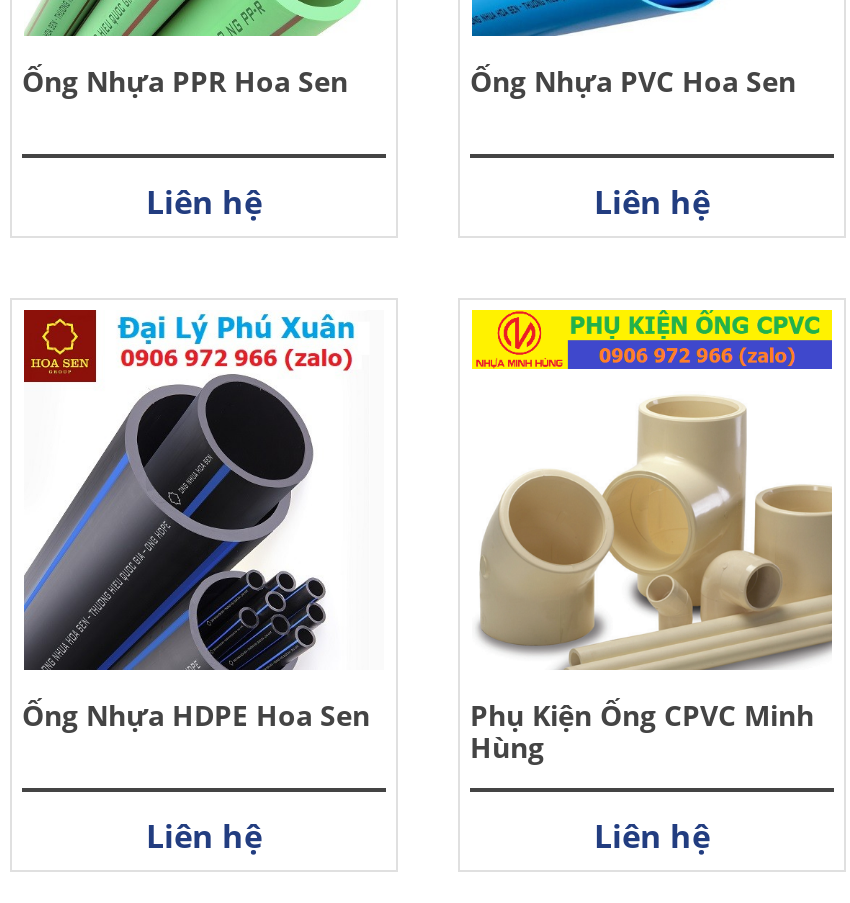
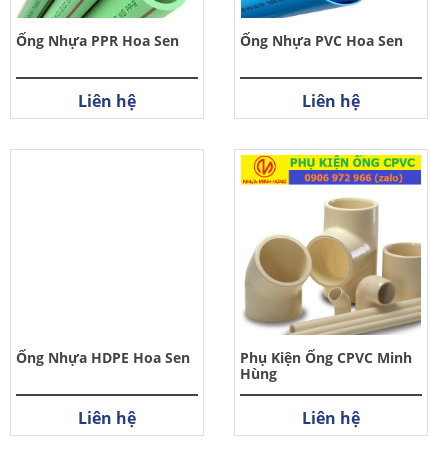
[22,308,356,672] [image] -> none

